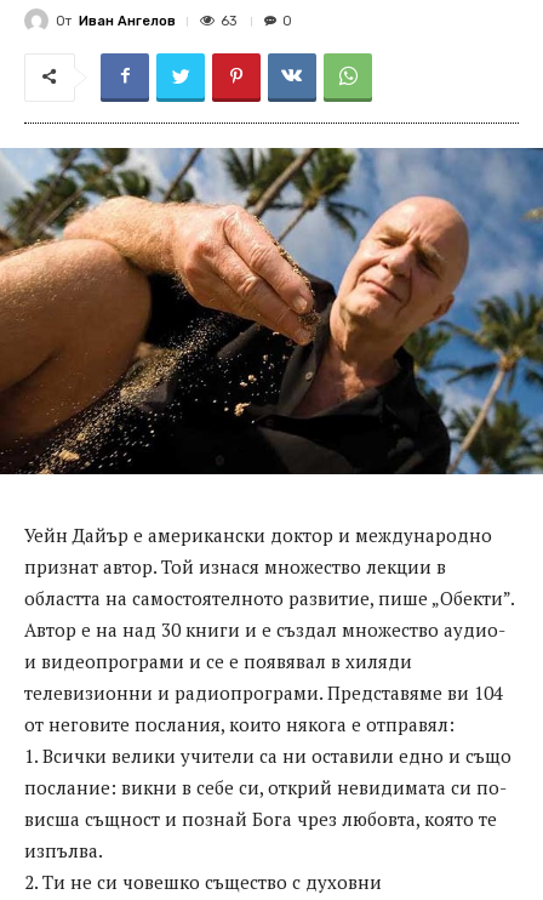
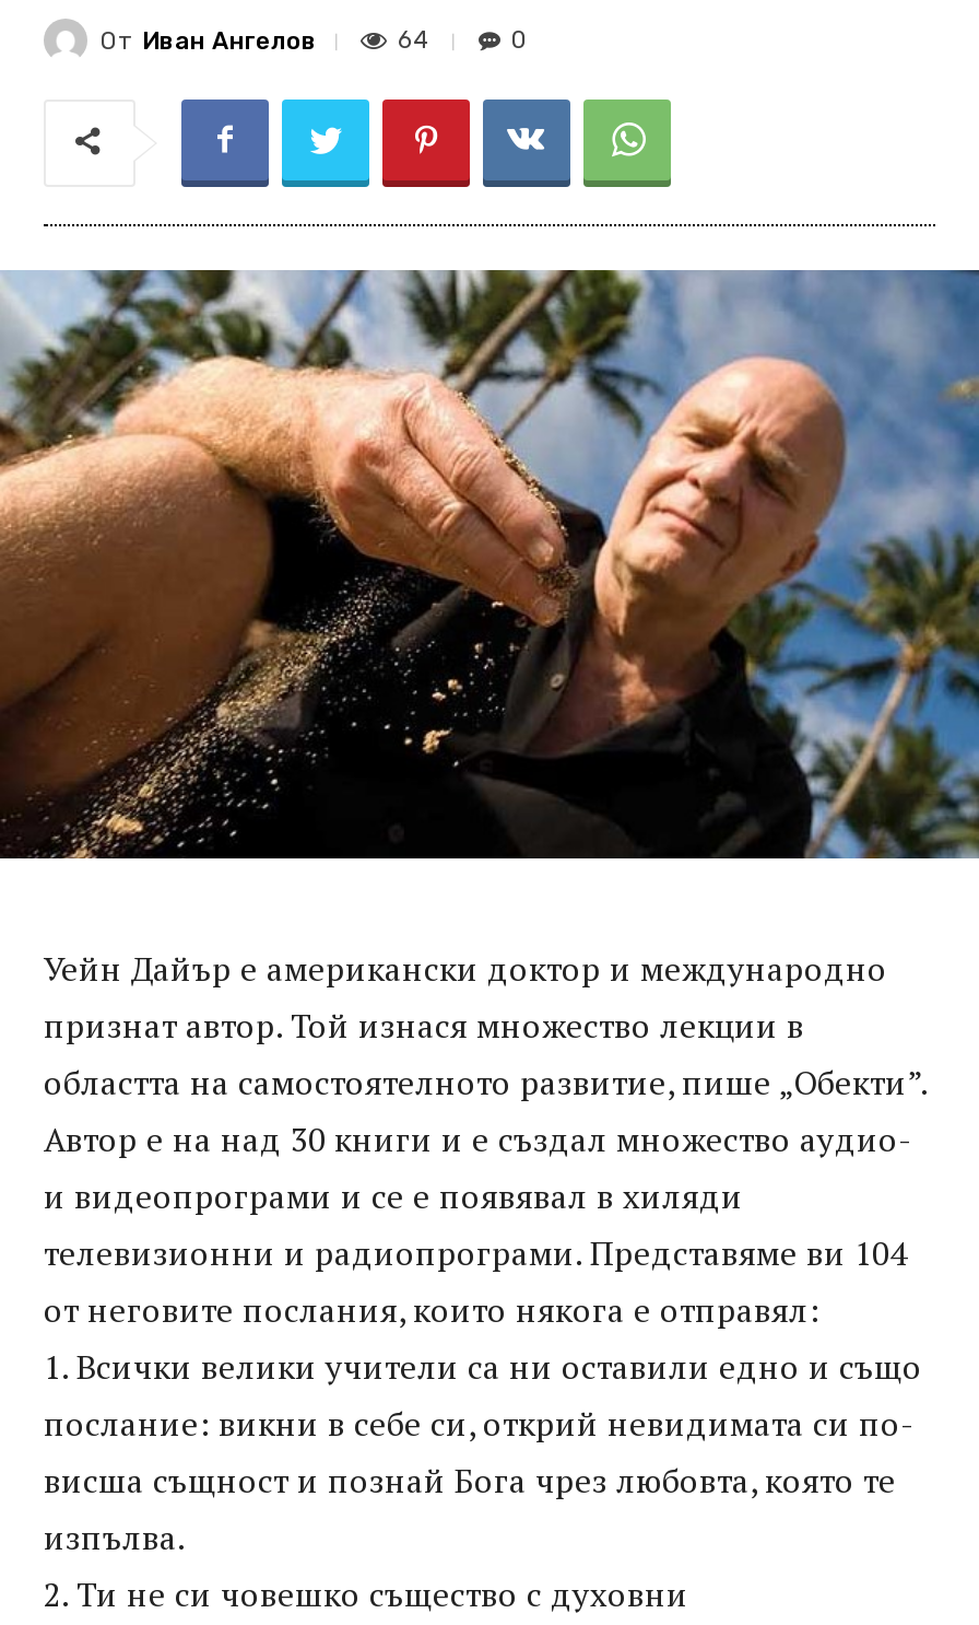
[221,13,236,29] 63 -> [398,27,428,56] 64

